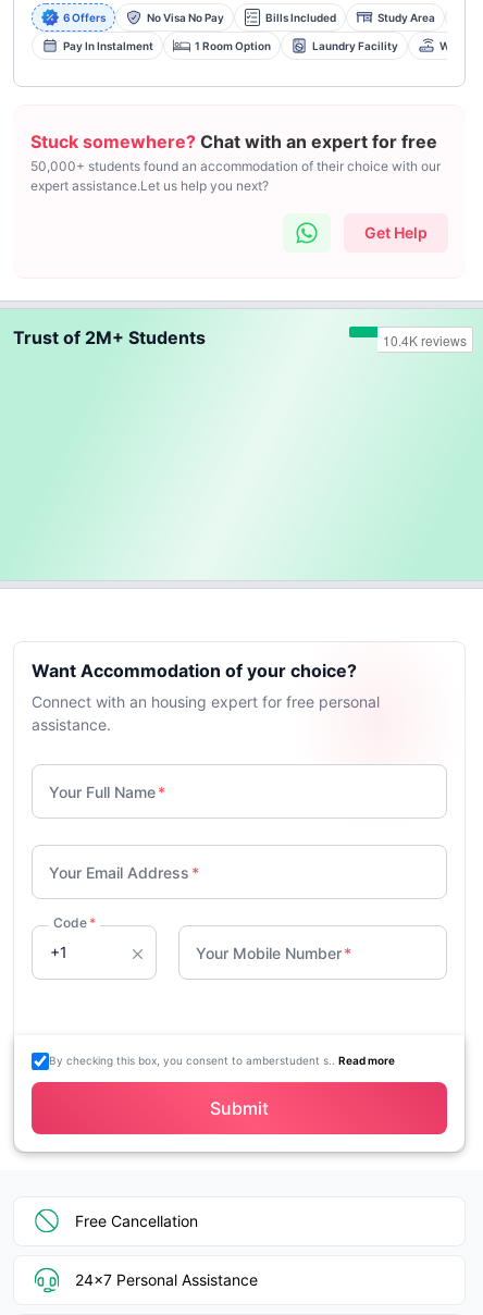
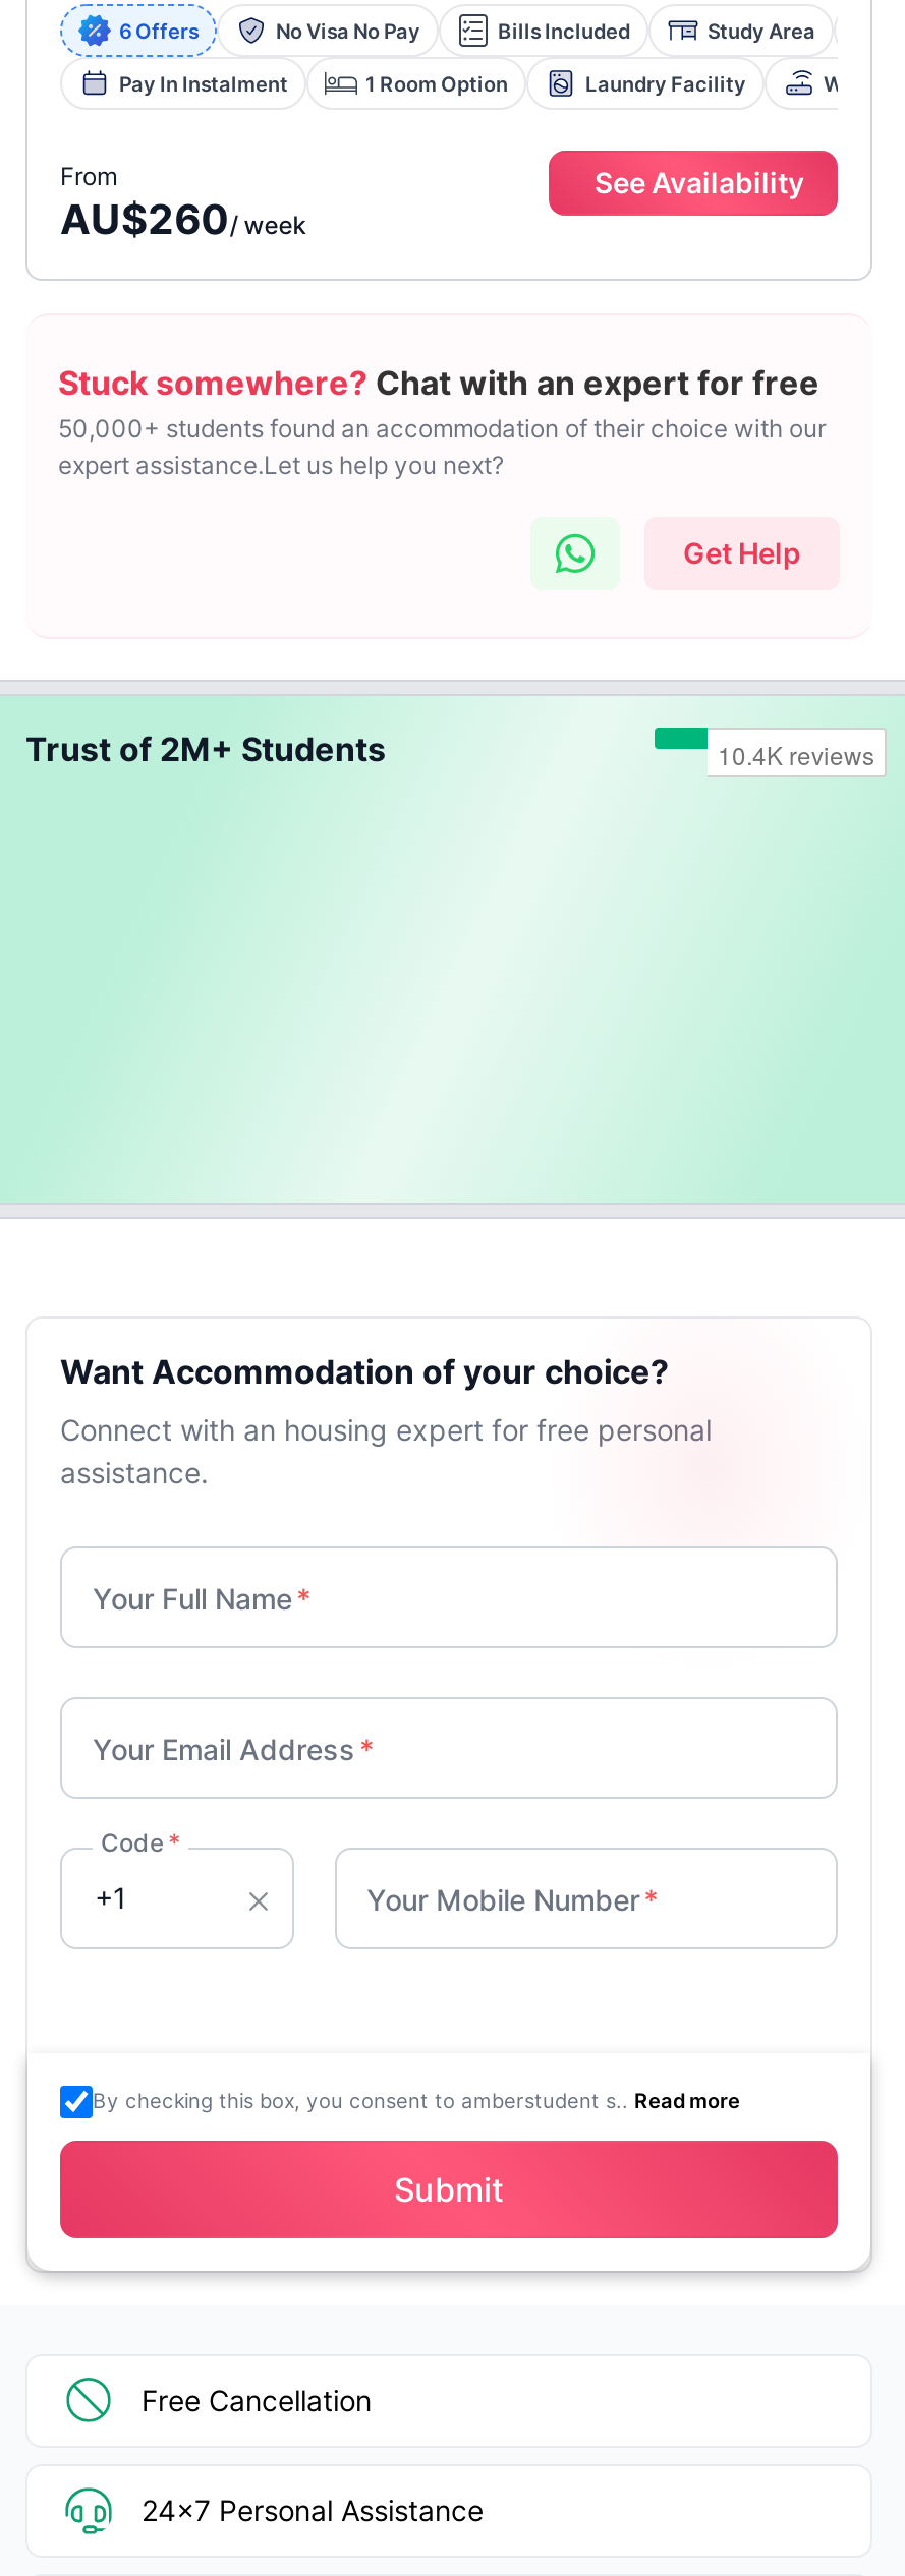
none -> [60,161,307,244] From | AU$260/week
none -> [595,165,804,199] See Availability

